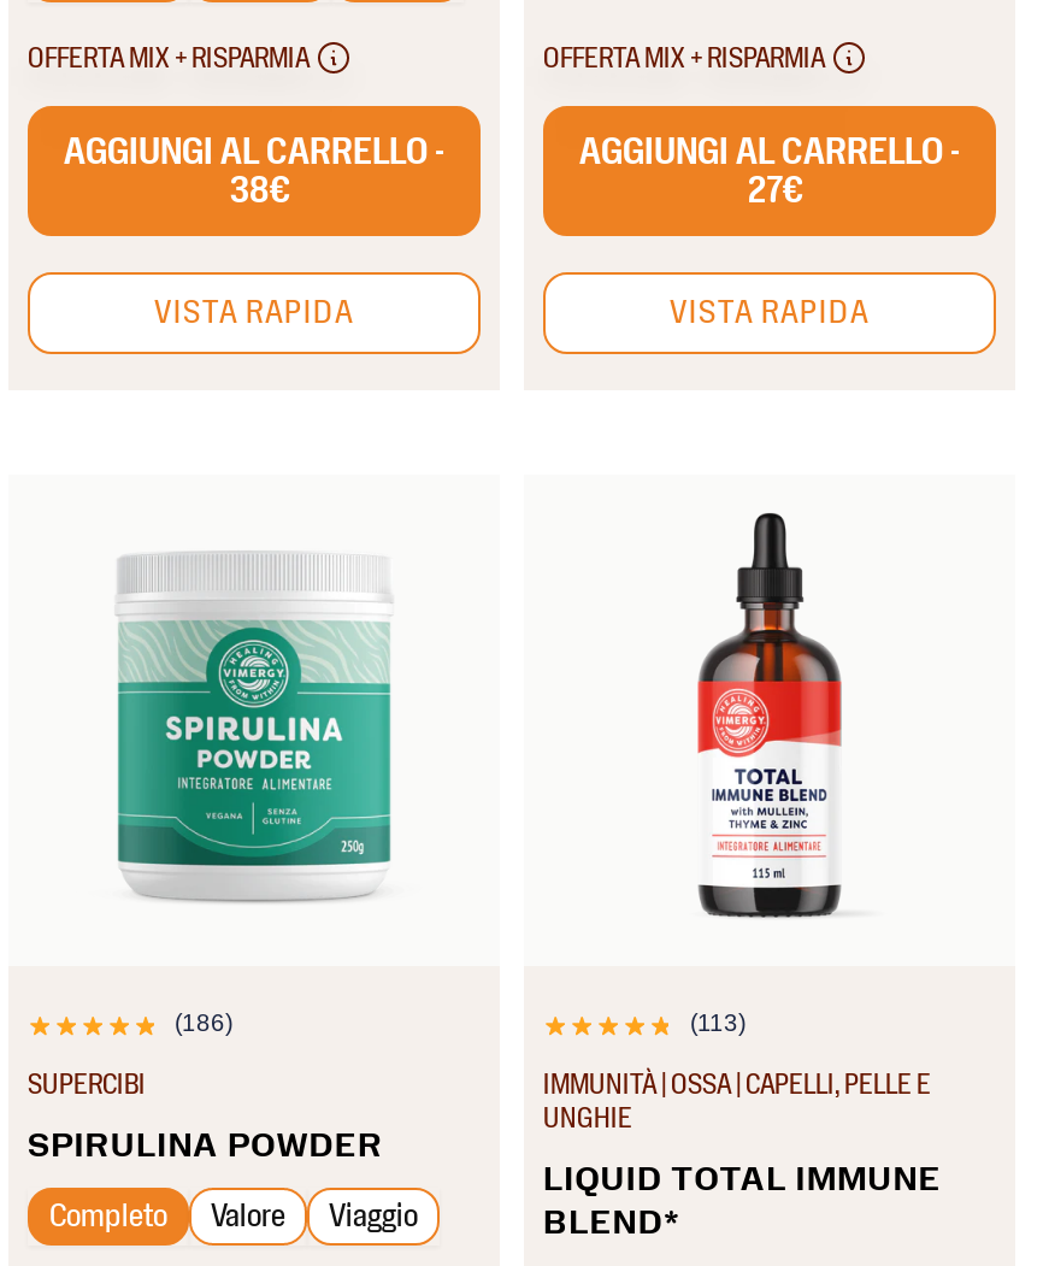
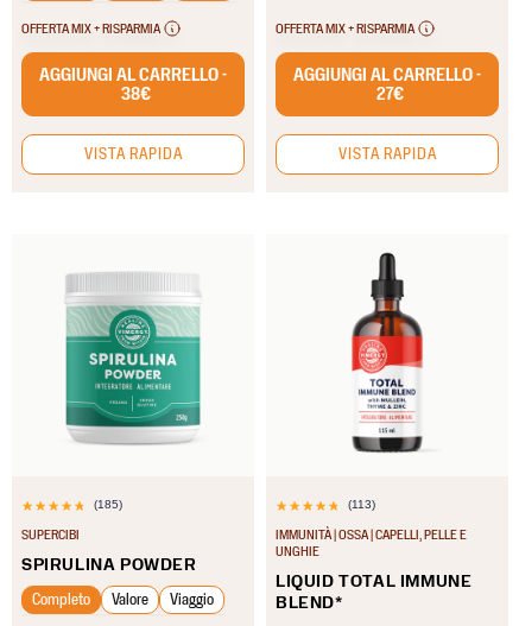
[175,1009,232,1036] (186) -> [94,498,122,511] (185)

